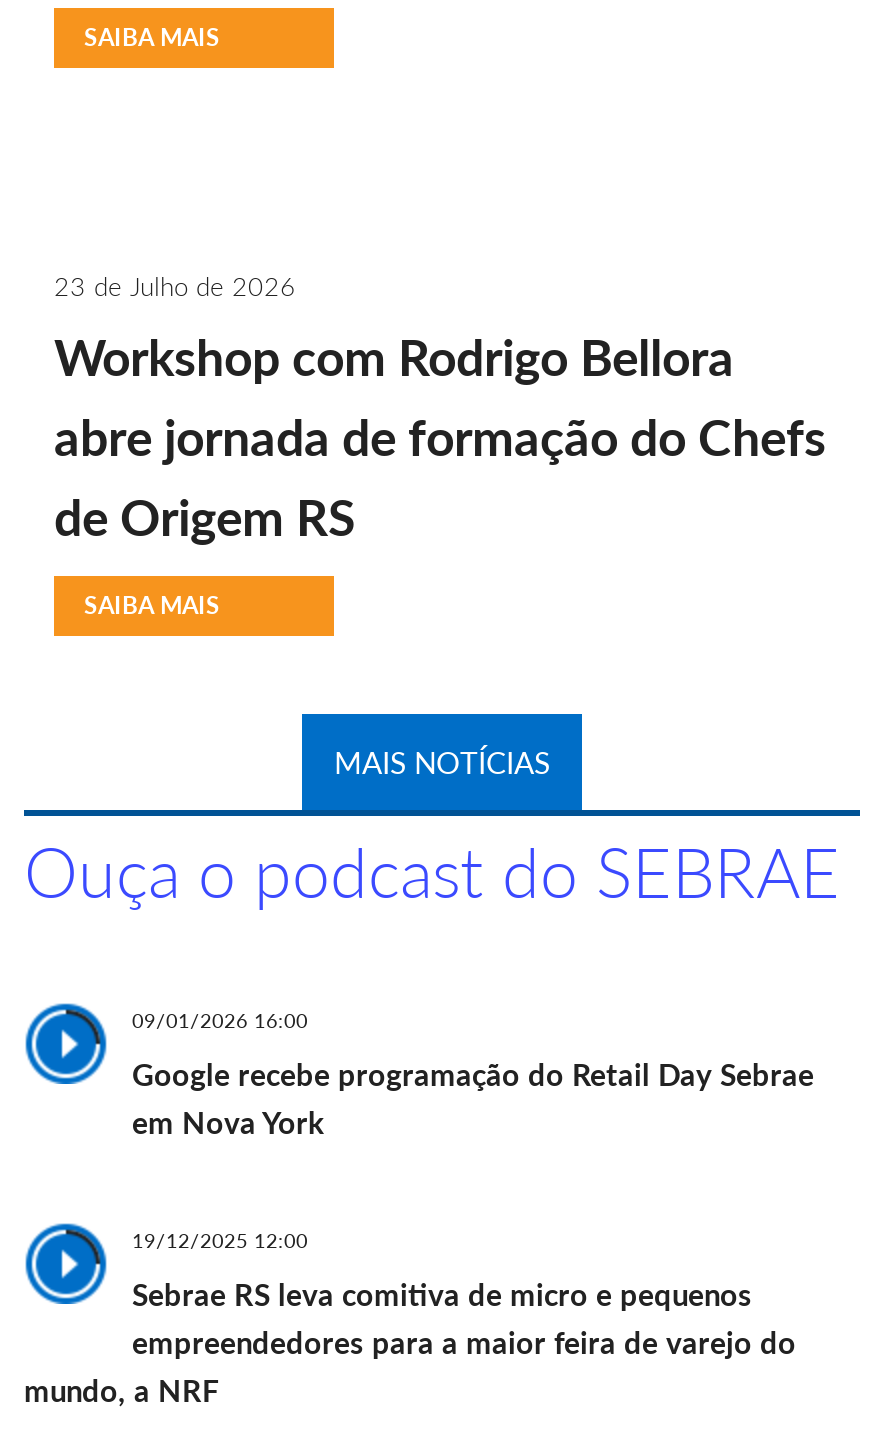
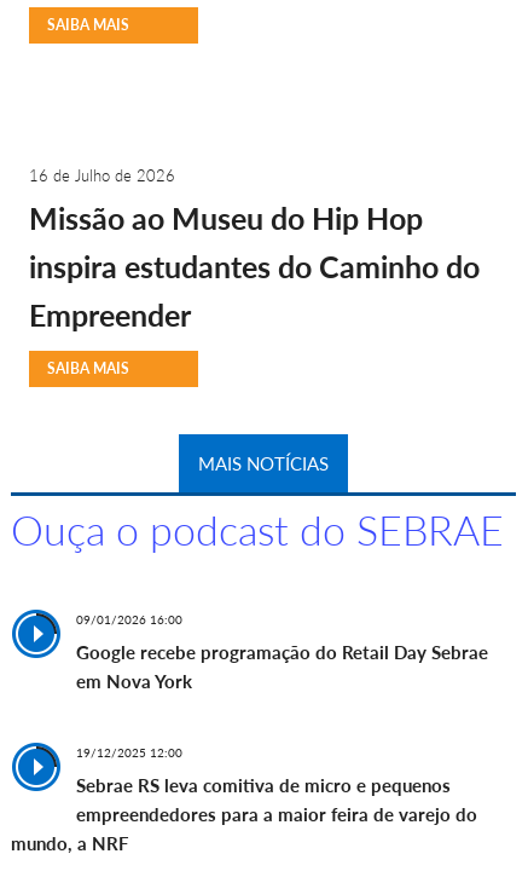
[54,270,826,546] 23 de Julho de 2026 | Workshop com Rodrigo Bellora | abre jornada de formação do Chefs | de Origem RS -> [29,166,480,333] 16 de Julho de 2026 | Missão ao Museu do Hip Hop | inspira estudantes do Caminho do | Empreender

